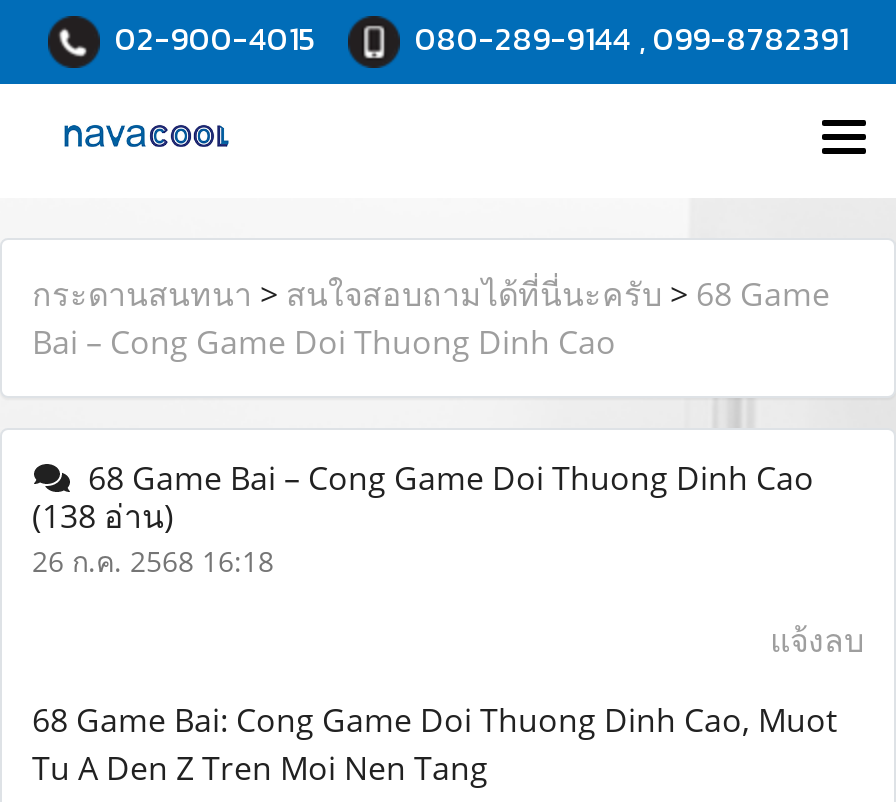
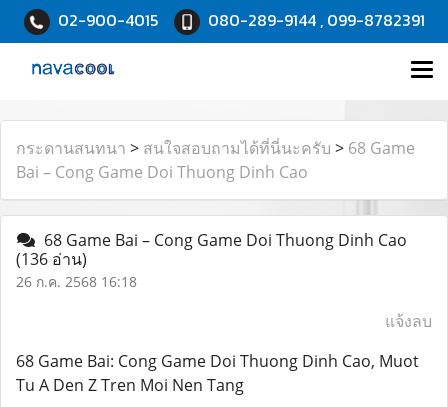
[32,494,174,538] (138 อ่าน) -> [16,248,87,270] (136 อ่าน)

